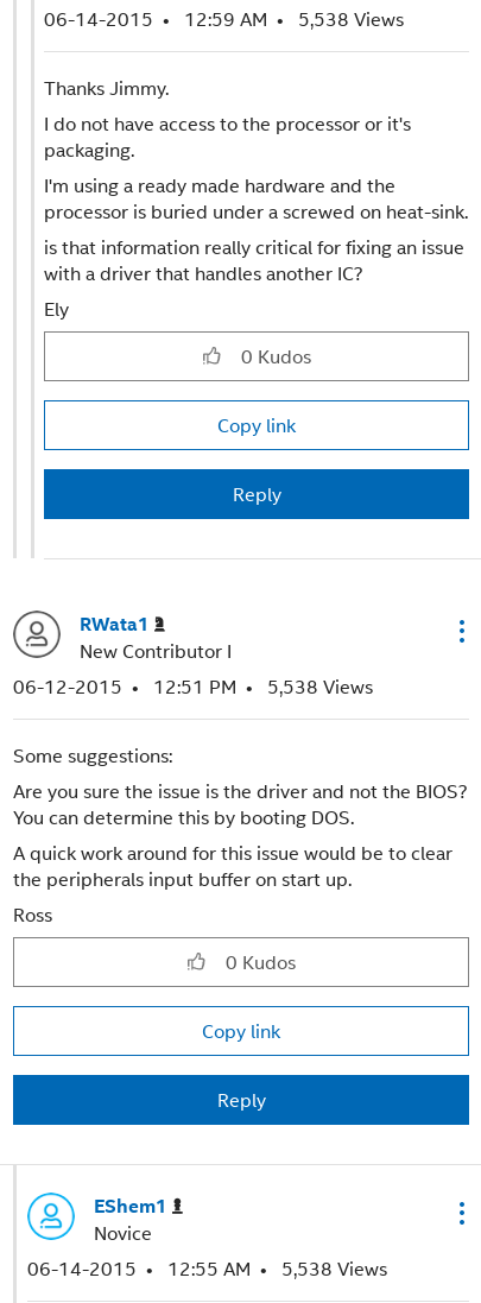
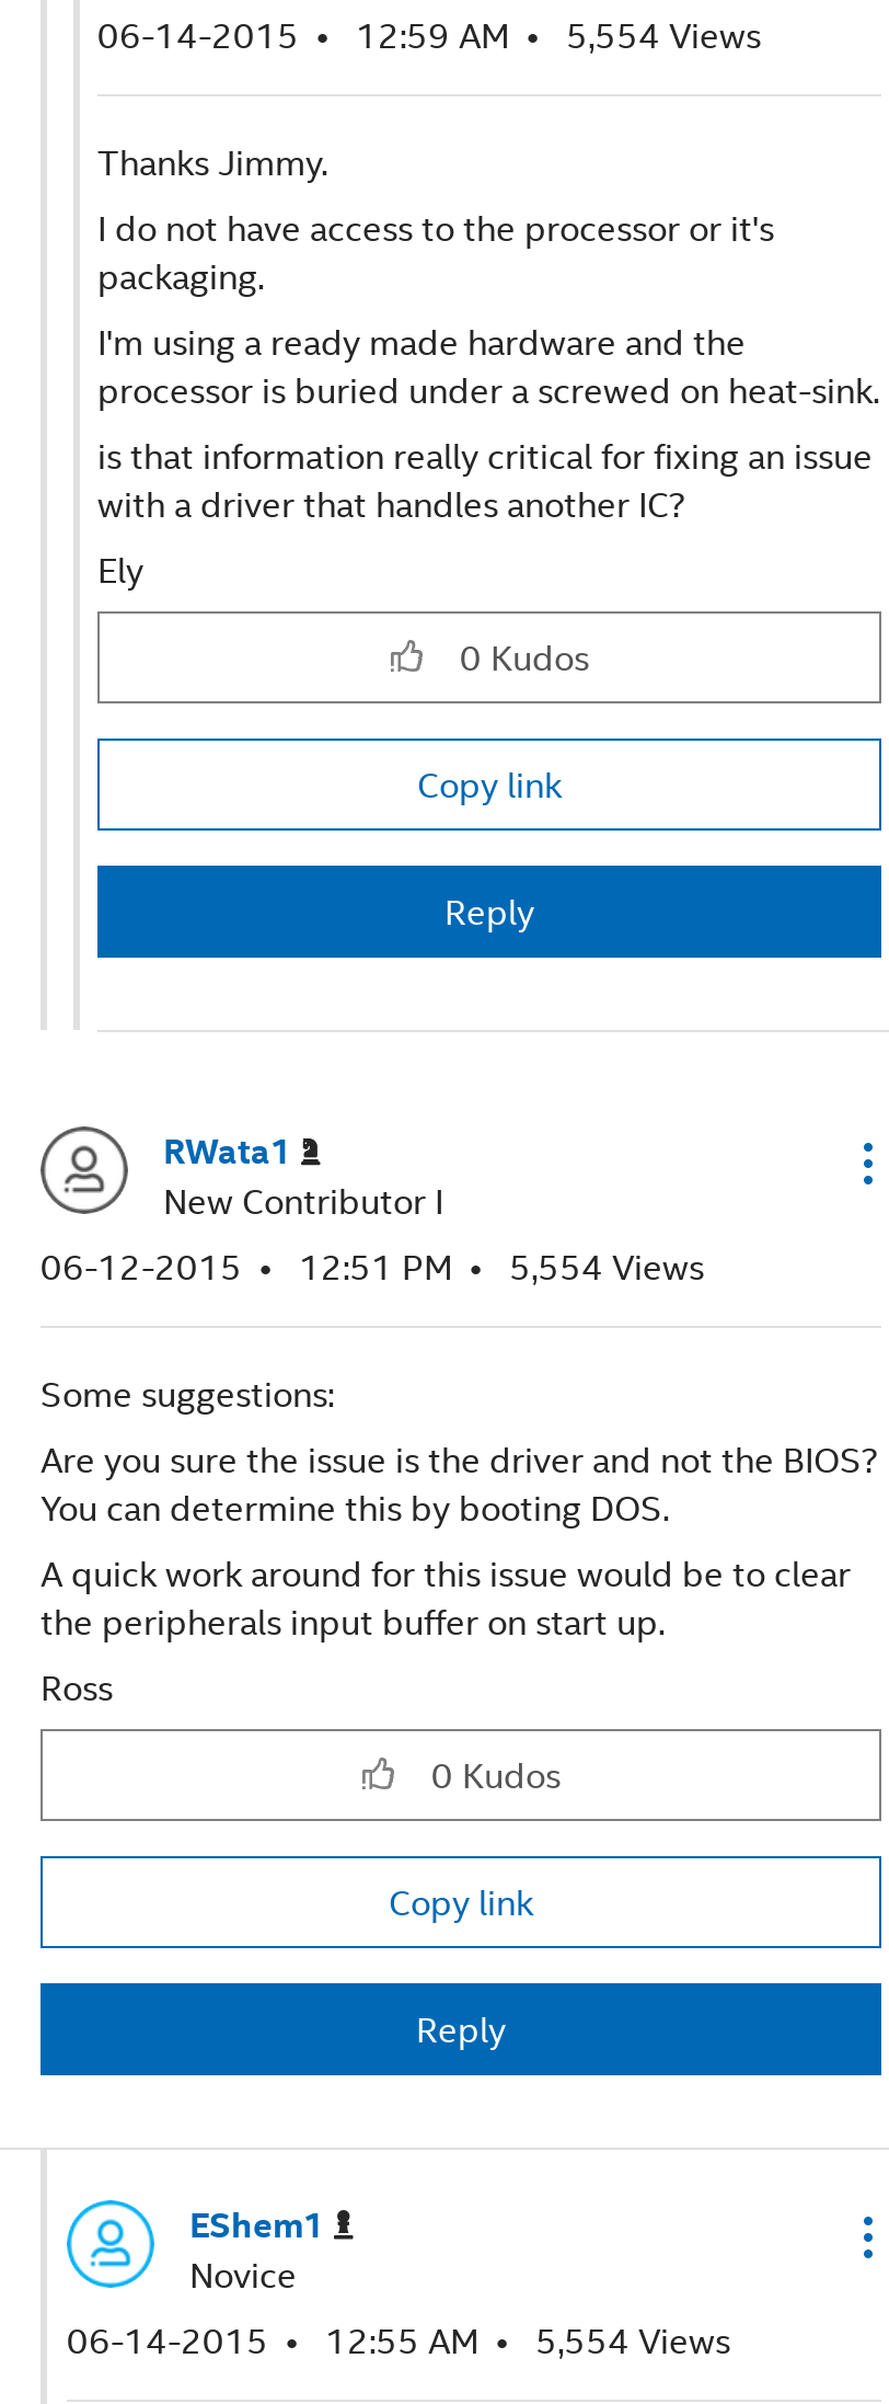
[44,5,404,32] 06-14-2015 12:59 AM 5,538 Views -> [97,9,761,59] 06-14-2015 12:59 AM 5,554 Views
[13,672,373,700] 06-12-2015 12:51 PM 5,538 Views -> [41,1240,704,1291] 06-12-2015 12:51 PM 5,554 Views
[27,1254,387,1282] 06-14-2015 12:55 AM 5,538 Views -> [67,2314,730,2365] 06-14-2015 12:55 AM 5,554 Views

